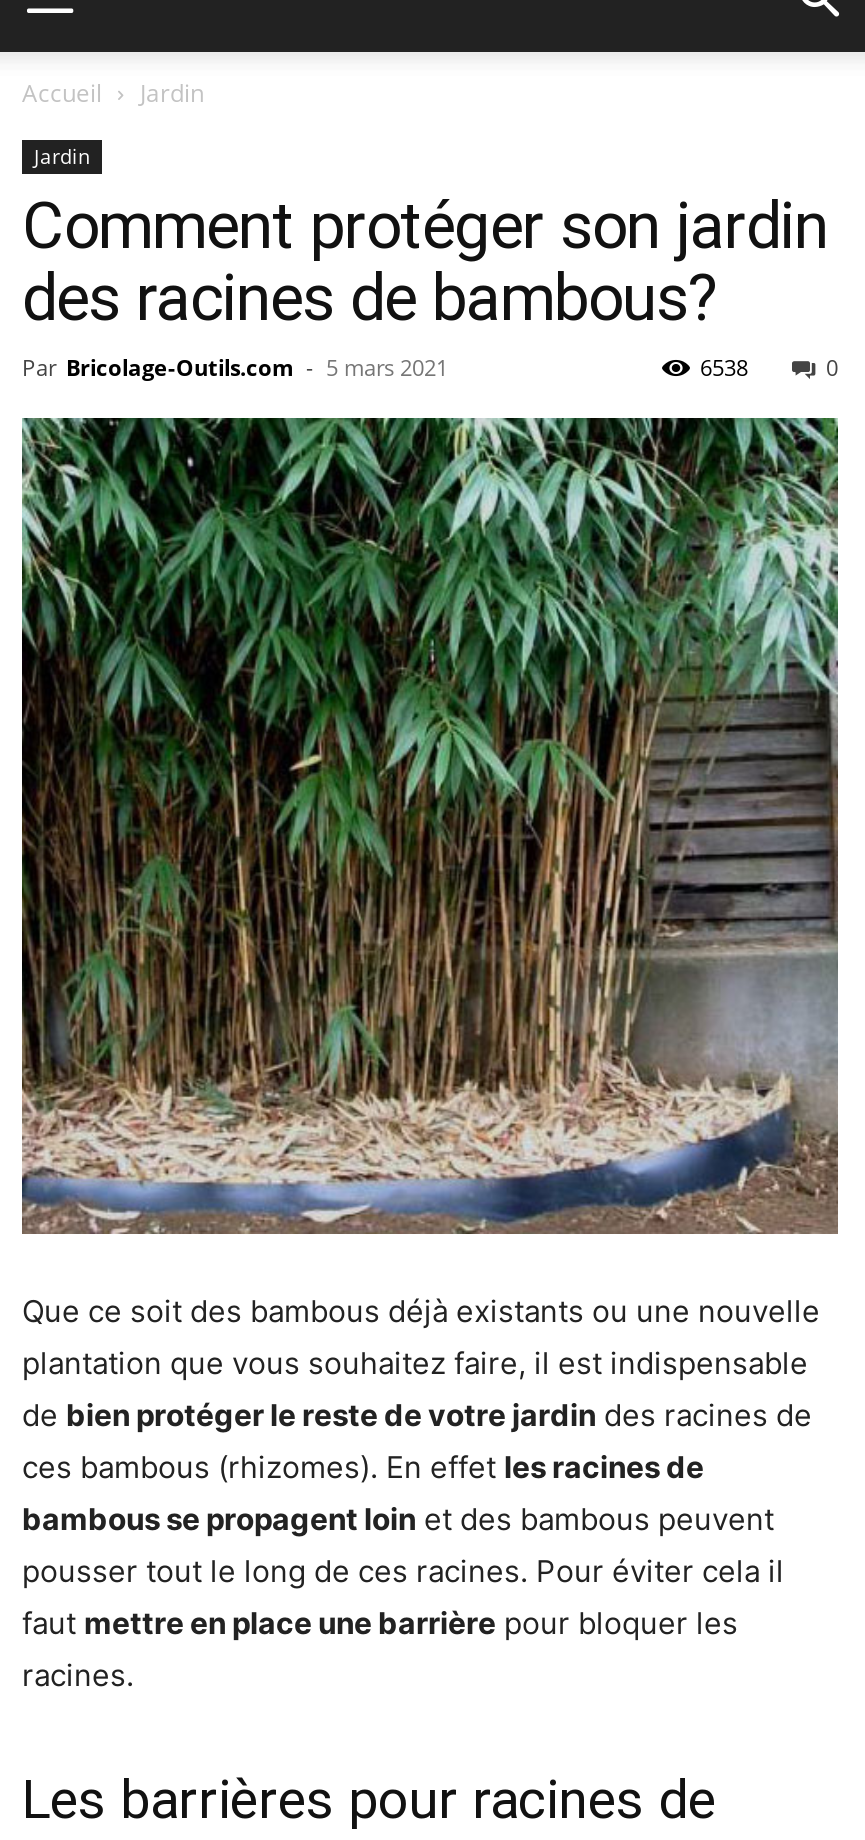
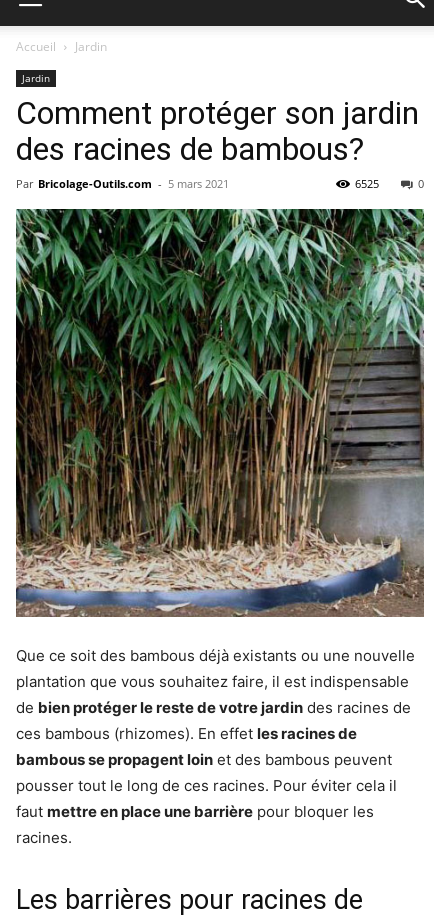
[700,352,748,382] 6538 -> [355,176,379,191] 6525

